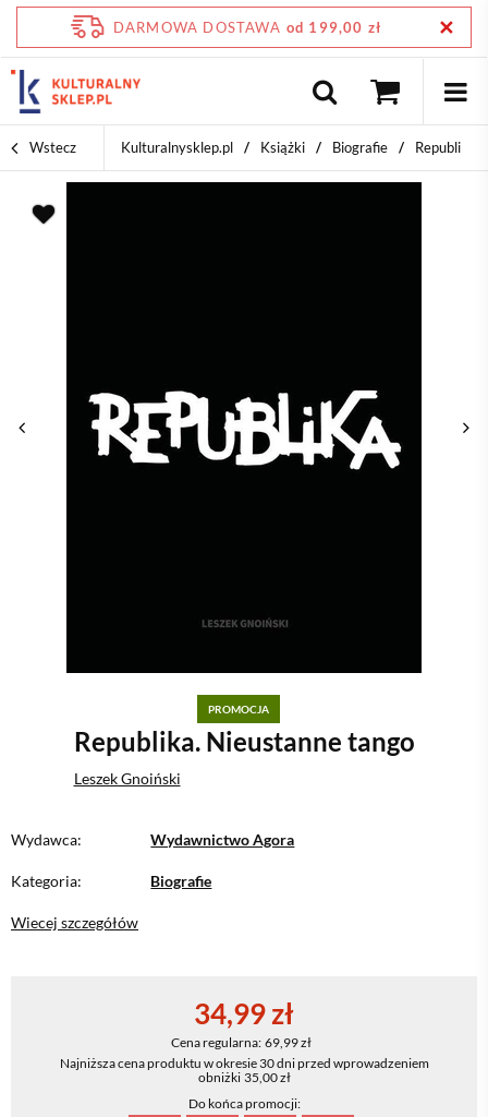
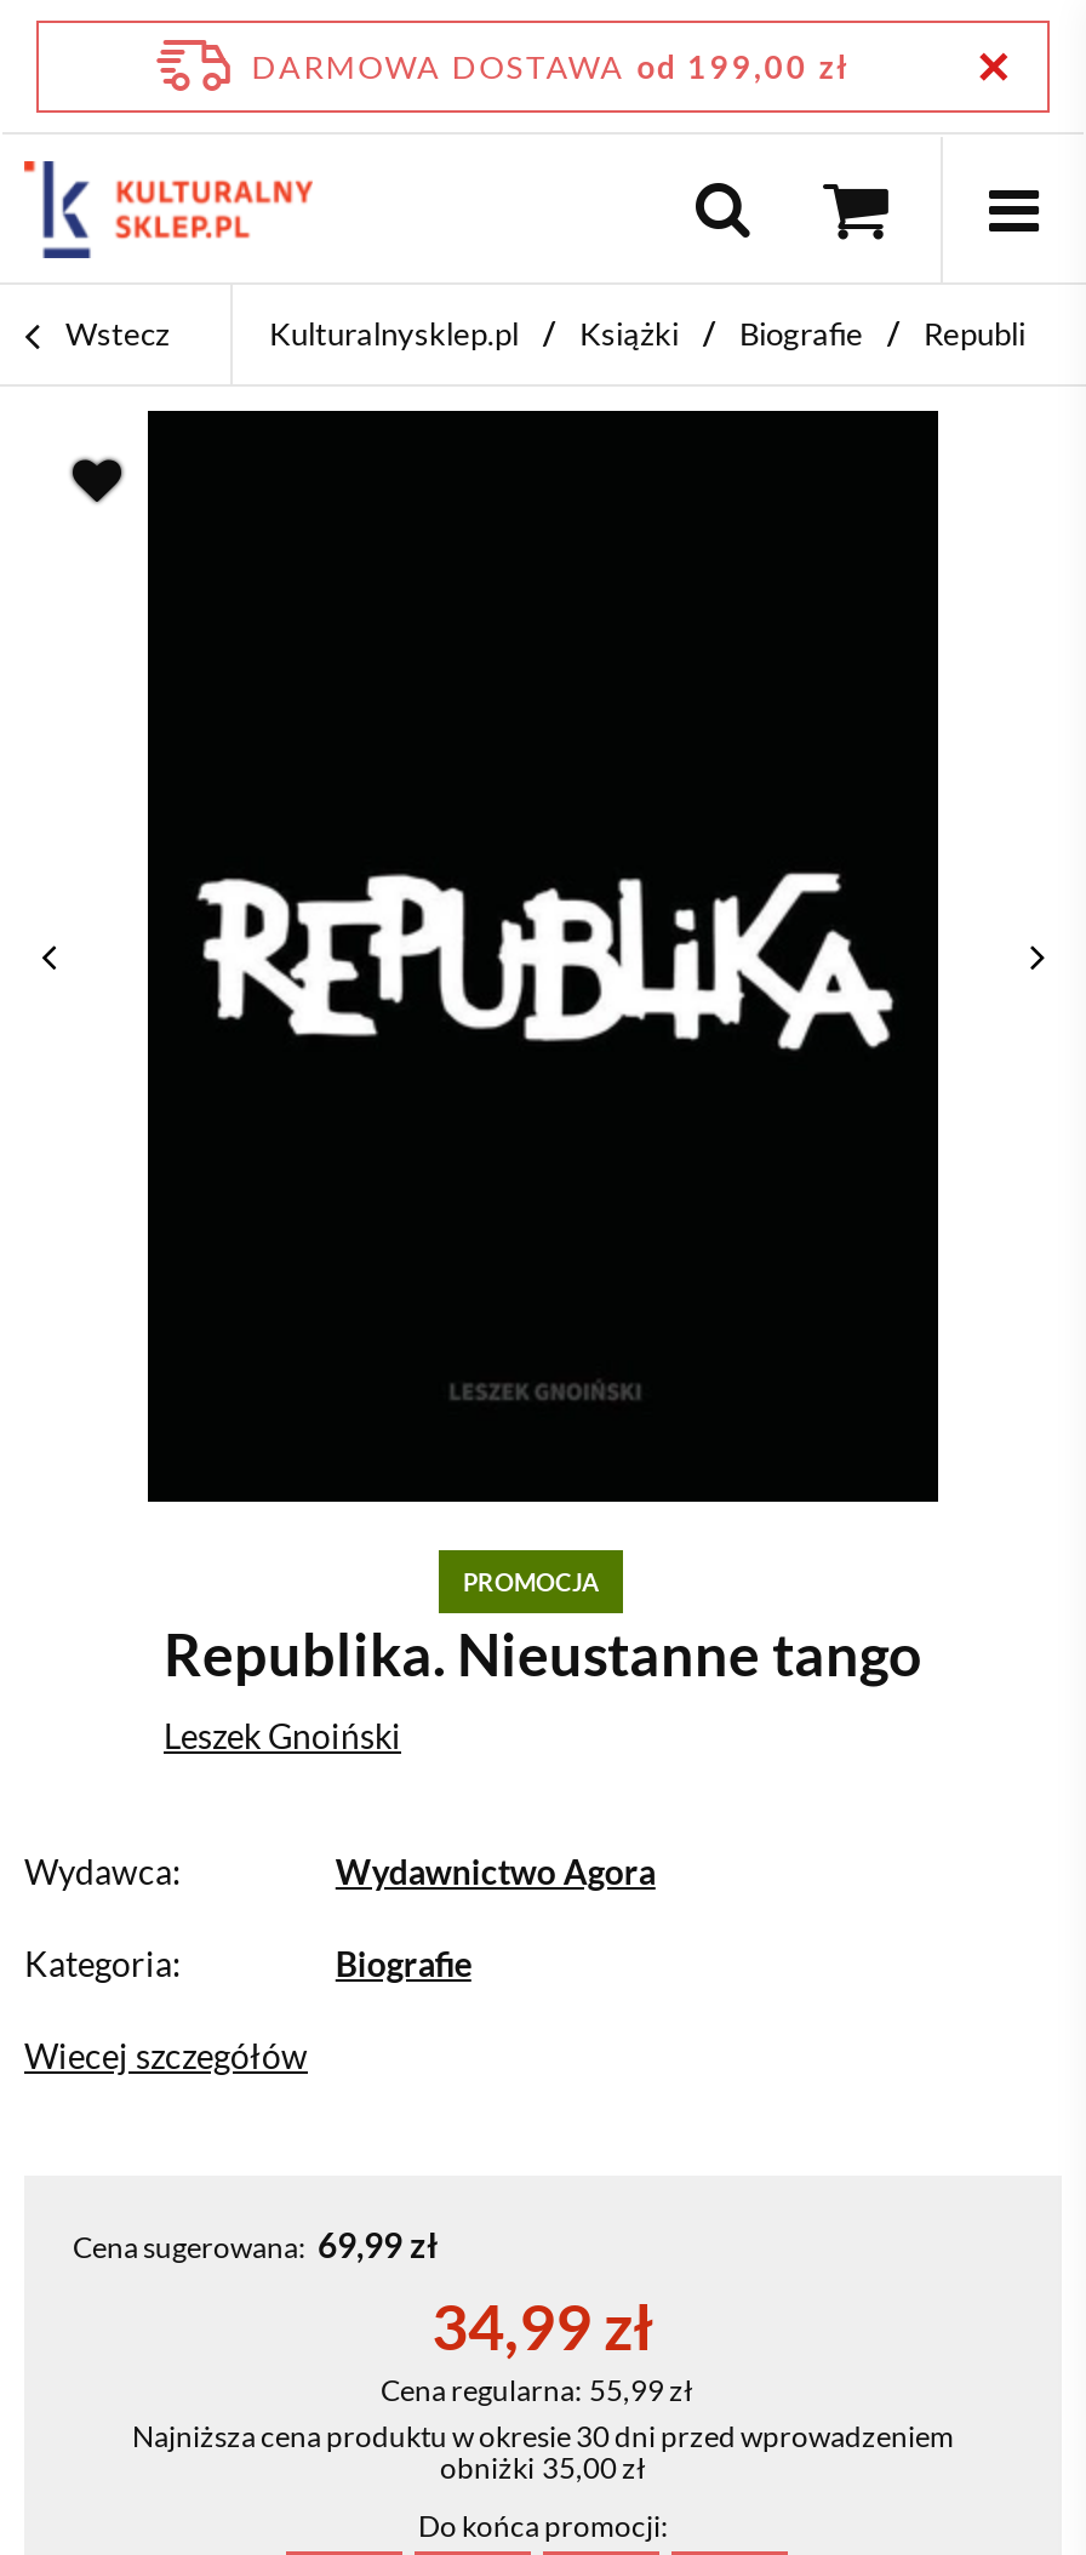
none -> [73,2225,439,2266] Cena sugerowana: 69,99 zł
[171,1034,312,1051] Cena regularna: 69,99 zł -> [381,2372,693,2409] Cena regularna: 55,99 zł

